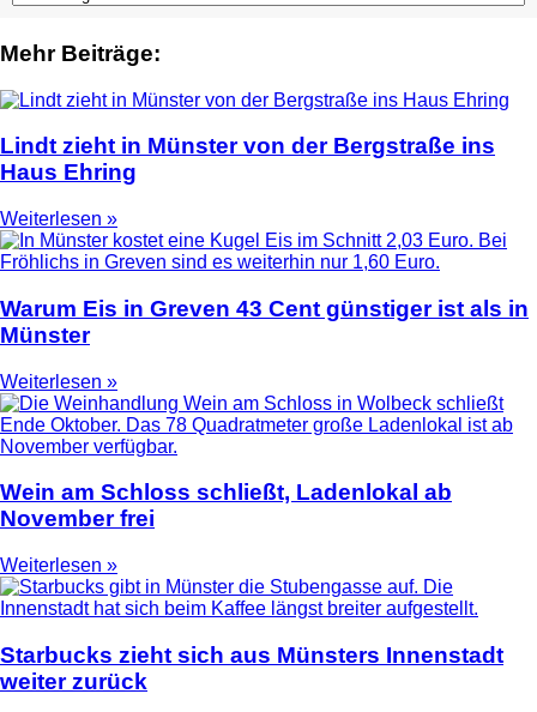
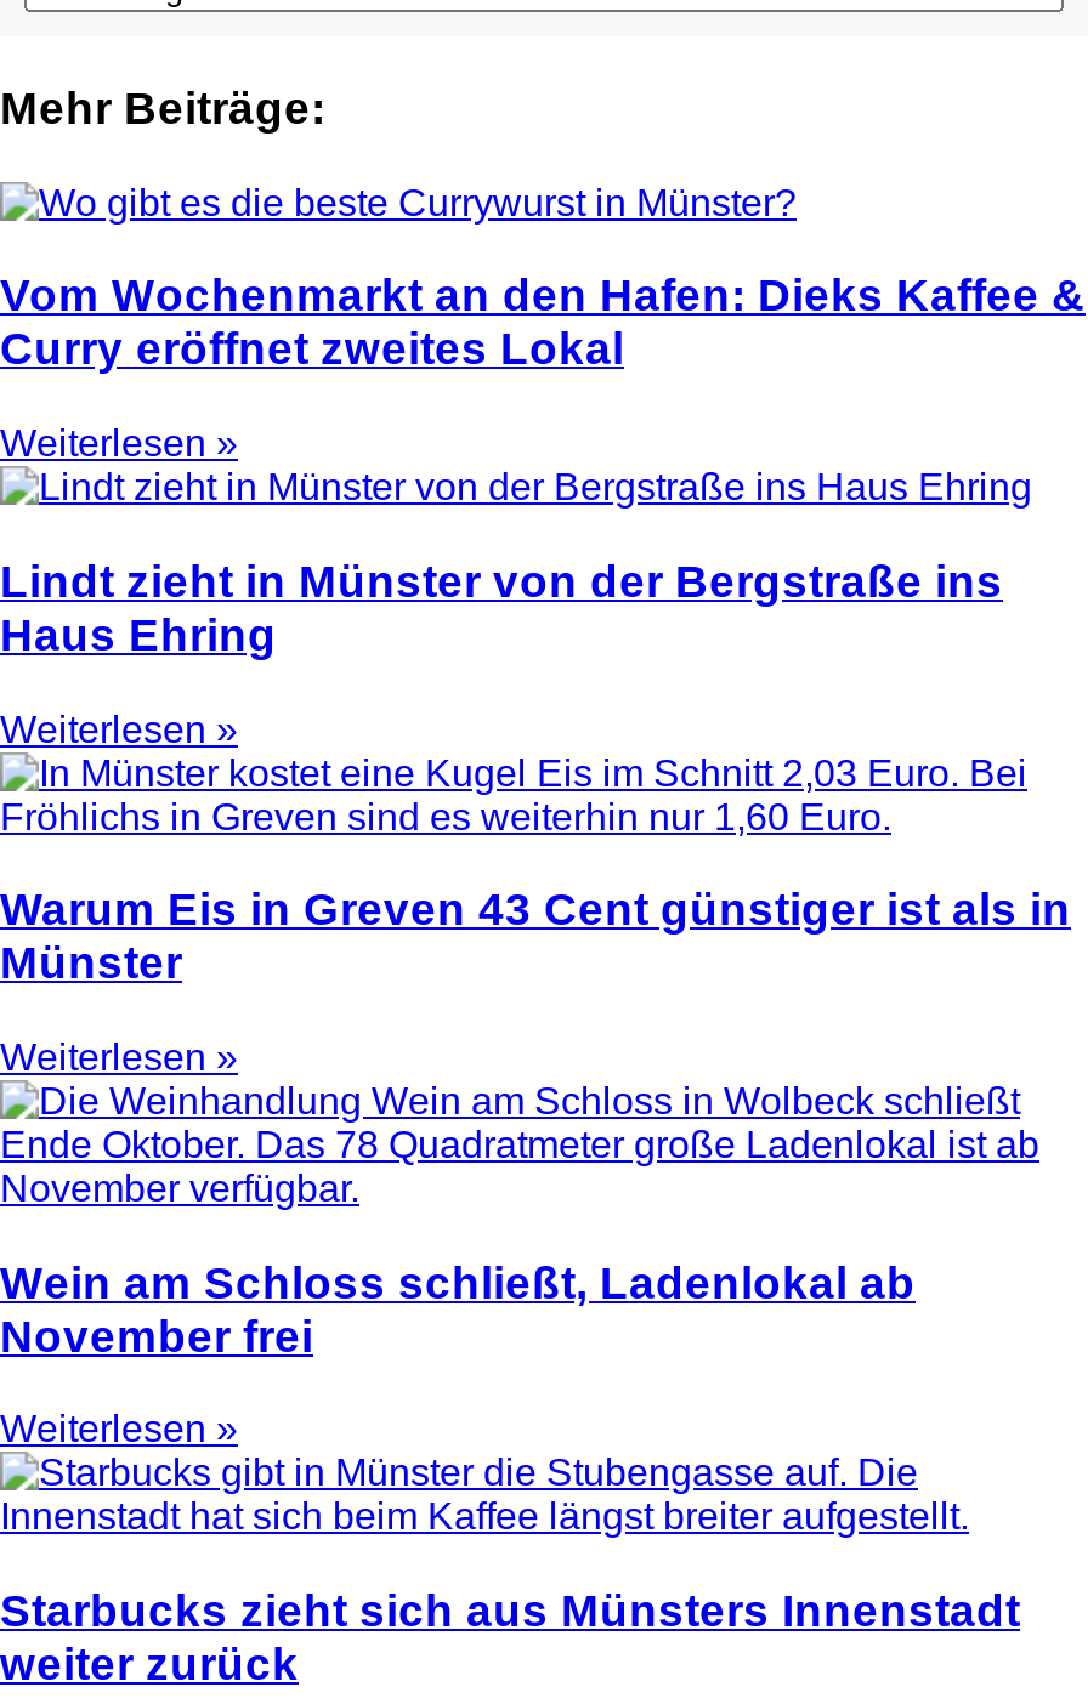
none -> [0,270,1086,464] Vom Wochenmarkt an den Hafen: Dieks Kaffee & | Curry eröffnet zweites Lokal | Weiterlesen »

